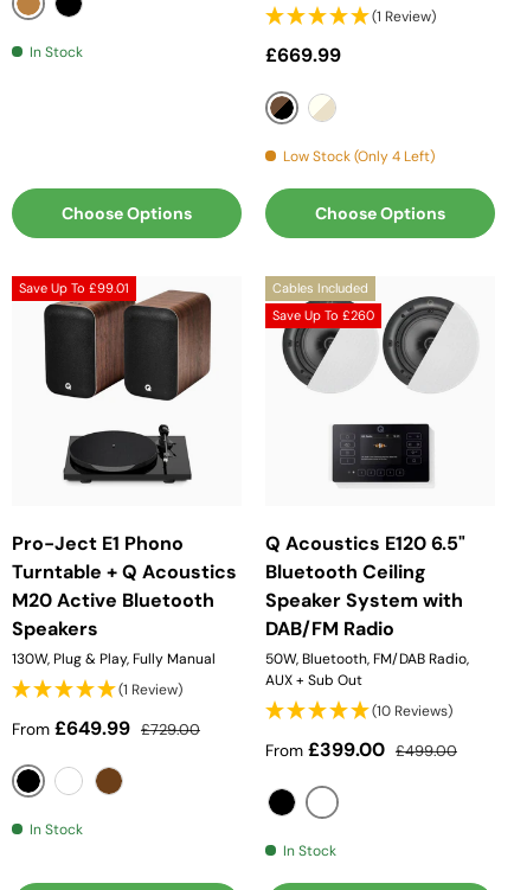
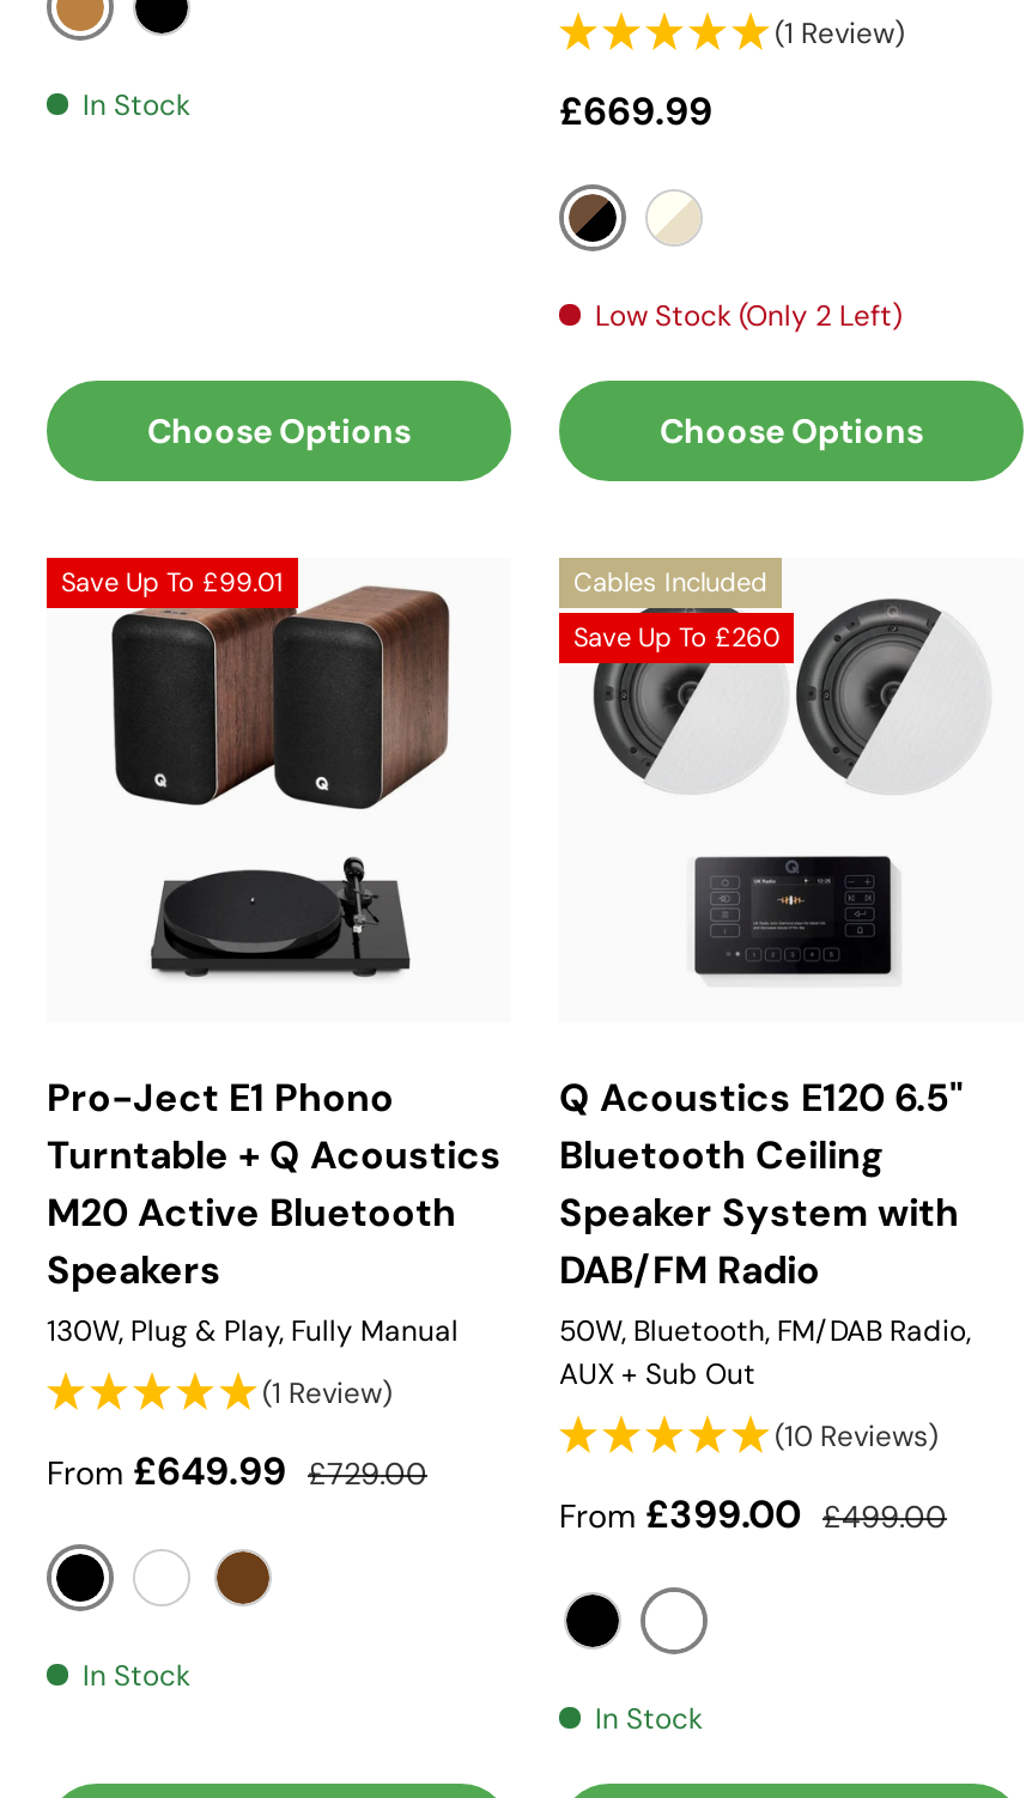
[283,147,435,166] Low Stock (Only 4 Left) -> [595,297,902,335] Low Stock (Only 2 Left)

